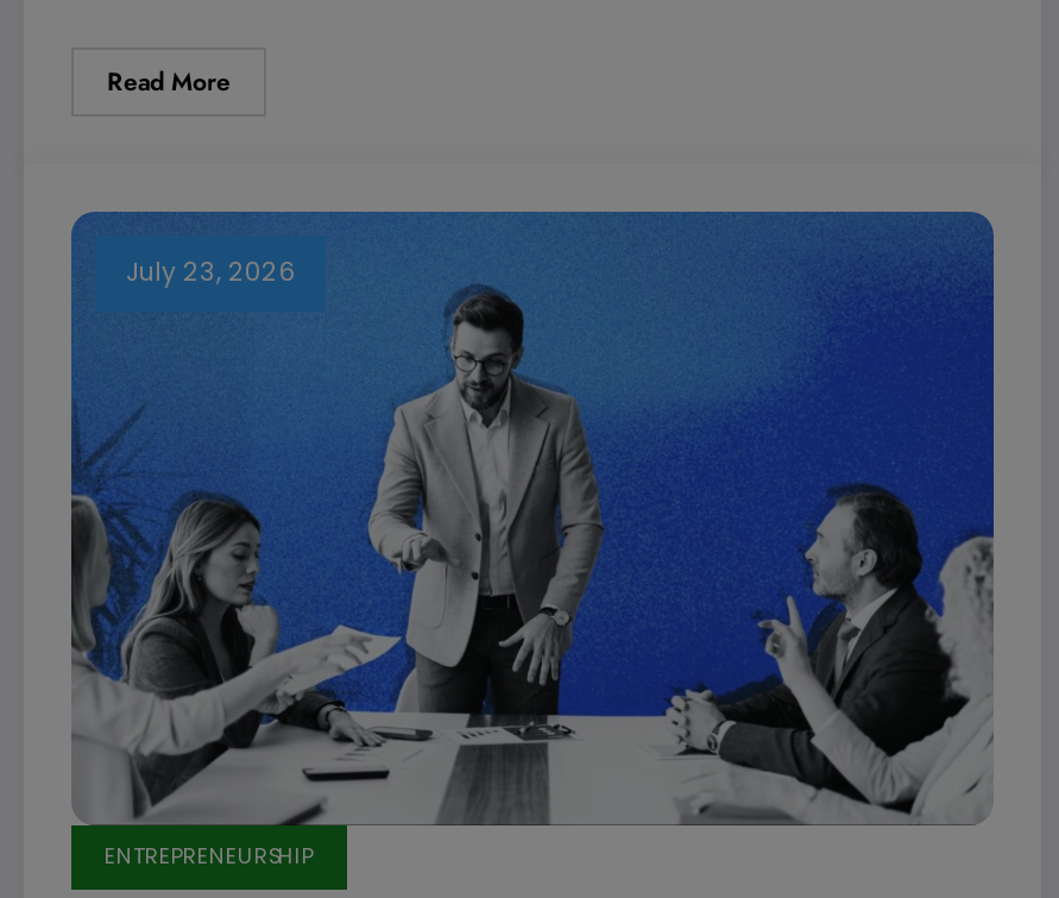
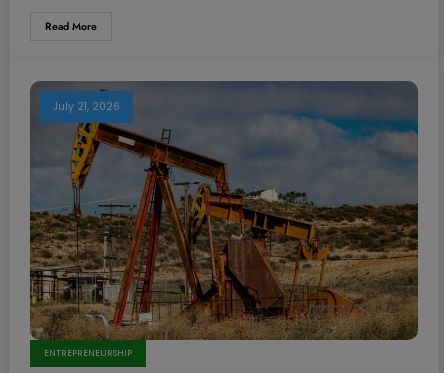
[69,211,996,829] [image] | July 23, 2026 -> [29,80,419,341] [image] | July 21, 2026

